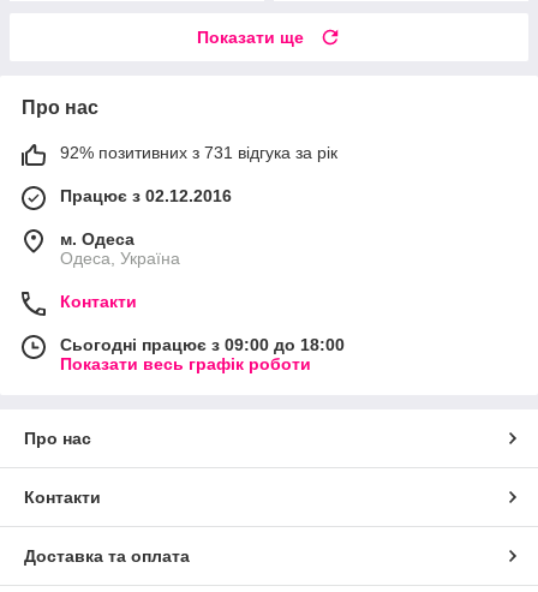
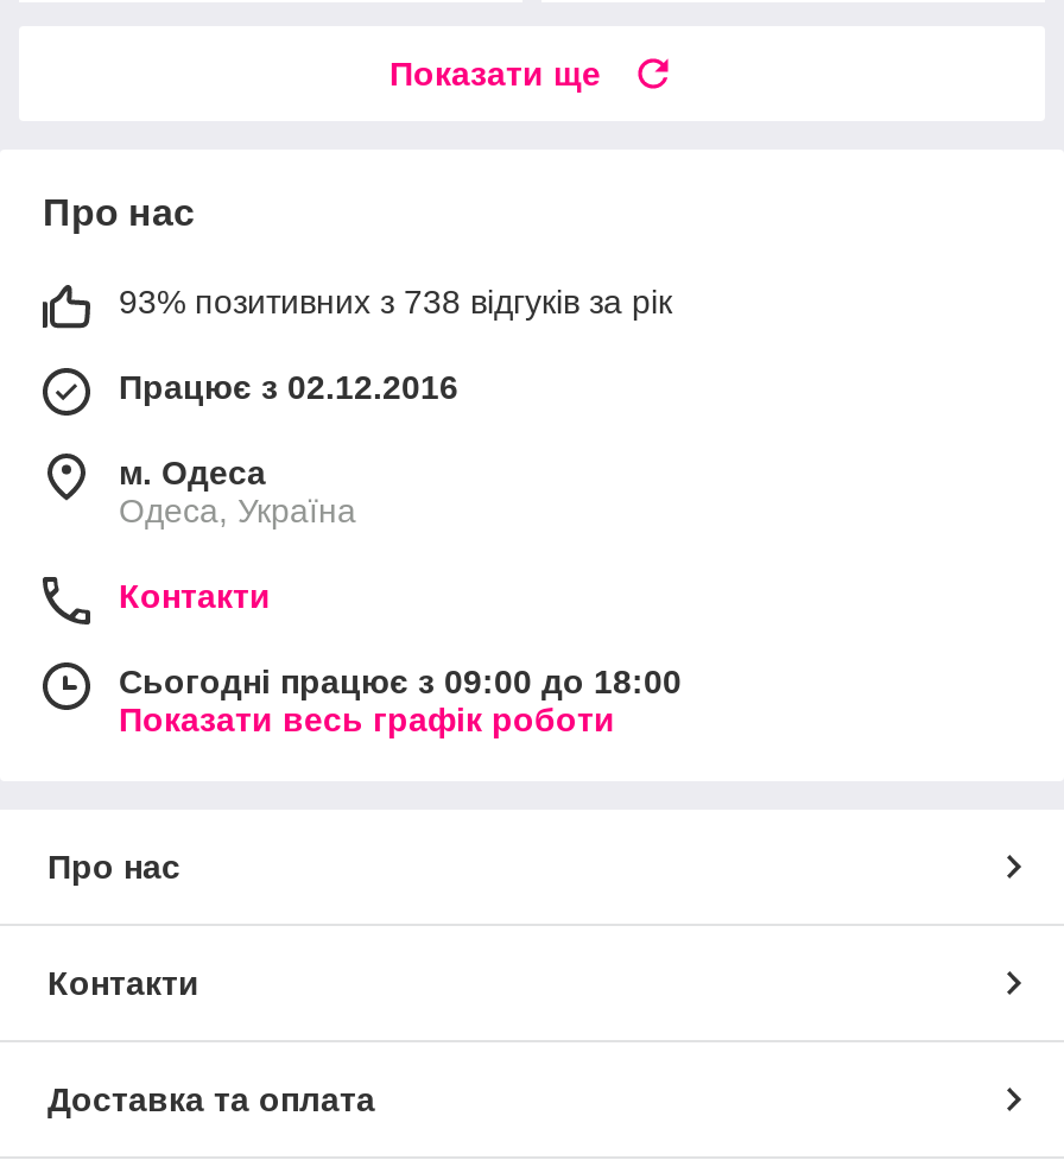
[60,143,337,163] 92% позитивних з 731 відгука за рік -> [119,284,672,322] 93% позитивних з 738 відгуків за рік

